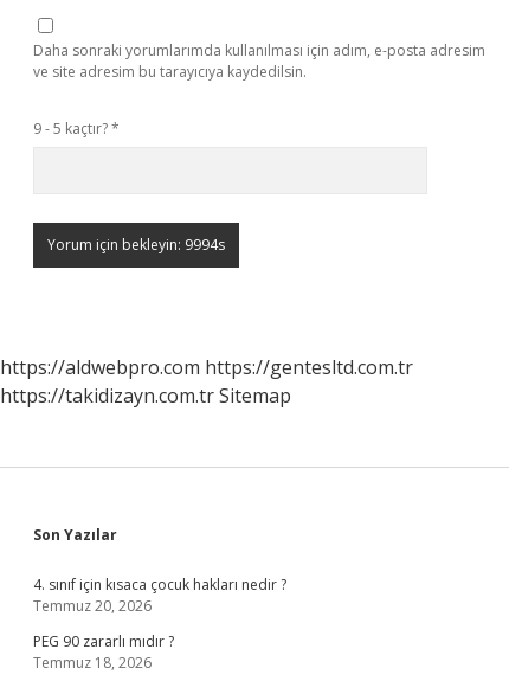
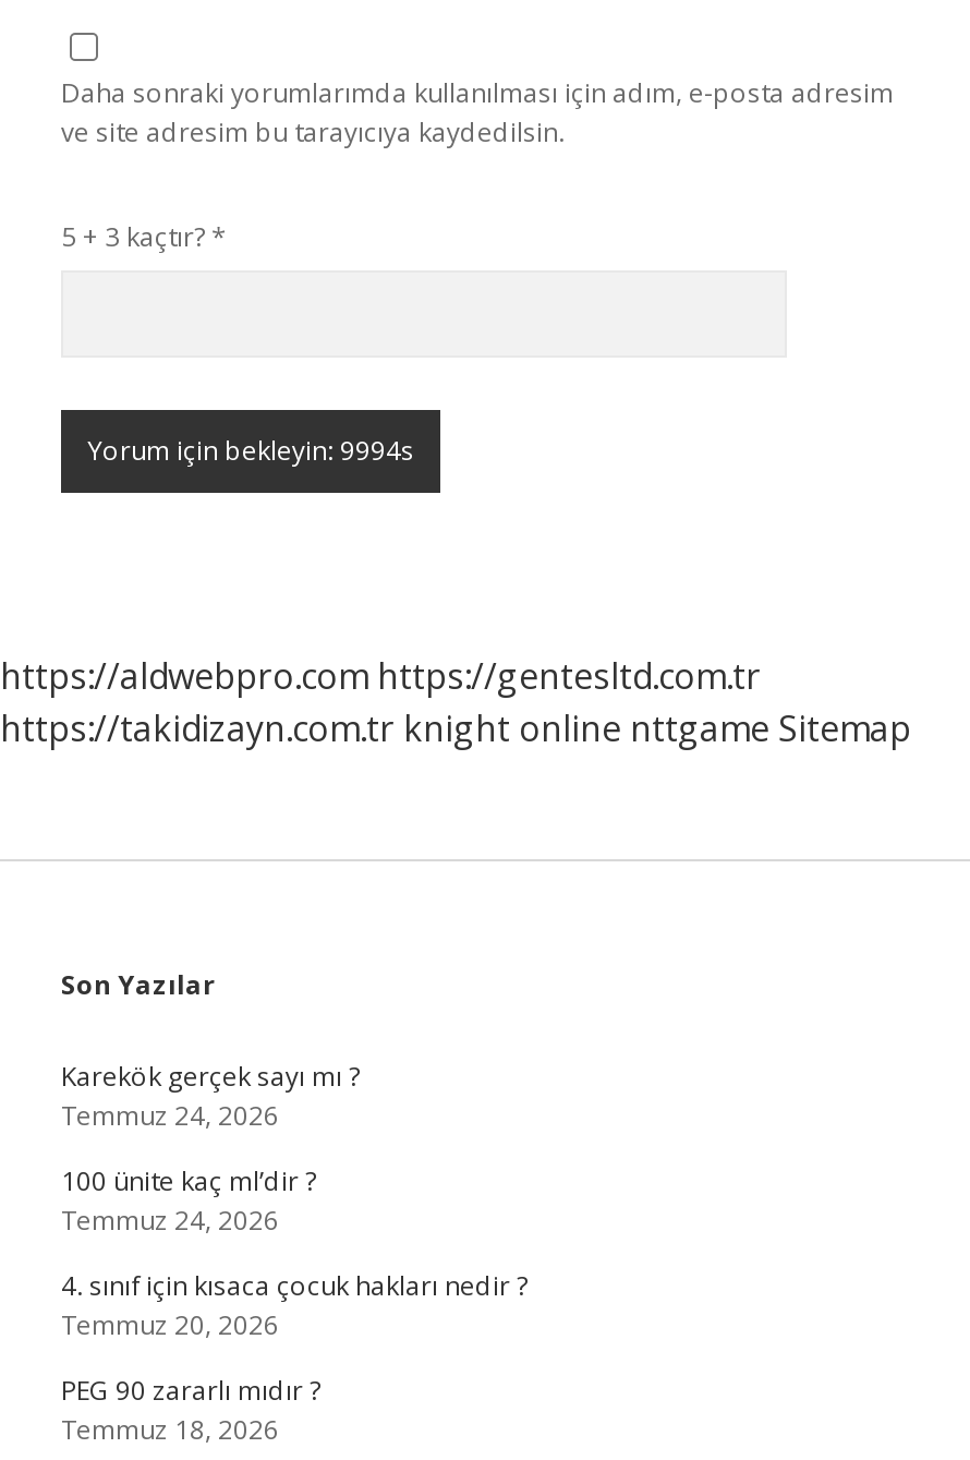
[33,118,120,139] 9 - 5 kaçtır? * -> [61,218,227,255] 5 + 3 kaçtır? *
[0,383,291,409] https://takidizayn.com.tr Sitemap -> [0,704,911,752] https://takidizayn.com.tr knight online nttgame Sitemap
none -> [61,1058,360,1239] Karekök gerçek sayı mı ? | Temmuz 24, 2026 | 100 ünite kaç ml’dir ? | Temmuz 24, 2026

